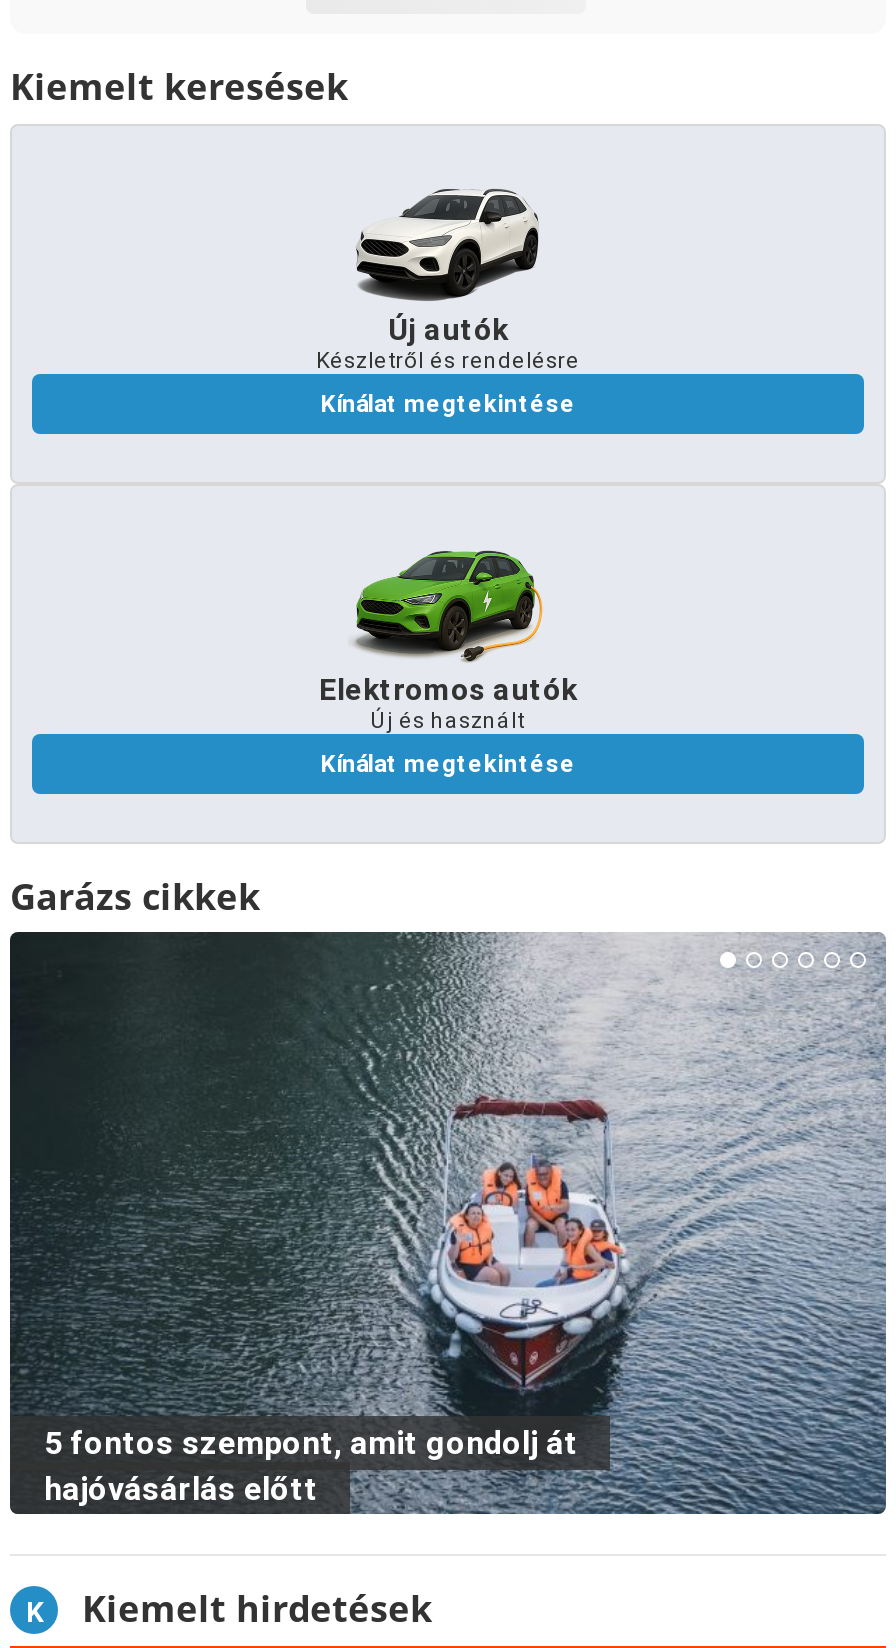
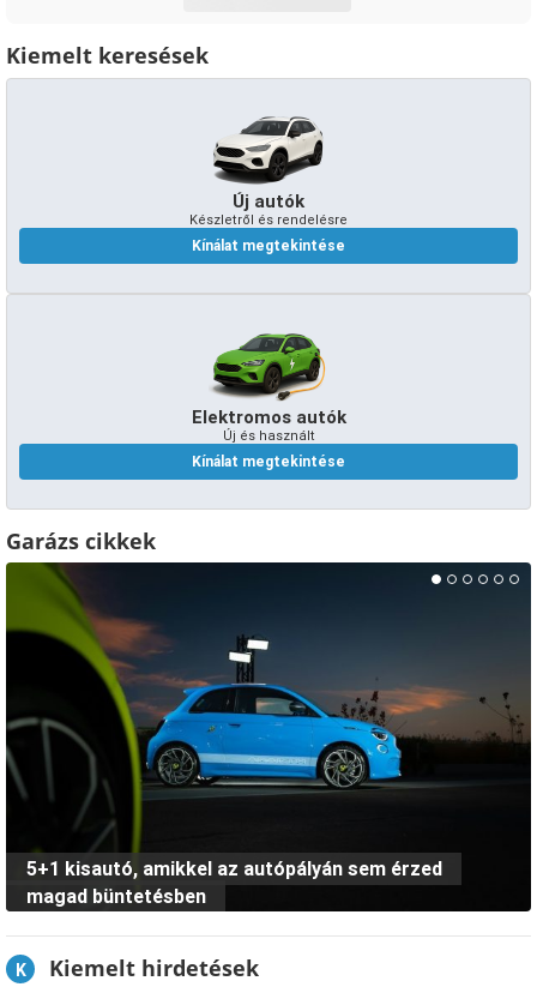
[10,930,888,1516] [image] | 5 fontos szempont, amit gondolj át | hajóvásárlás előtt -> [6,561,532,913] [image] | 5+1 kisautó, amikkel az autópályán sem érzed | magad büntetésben

